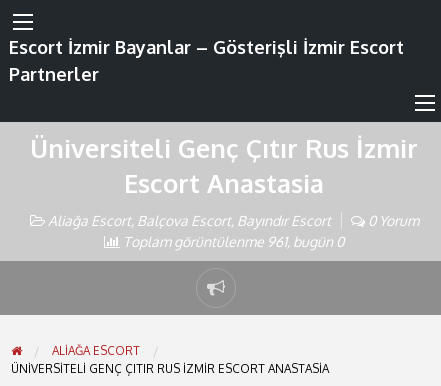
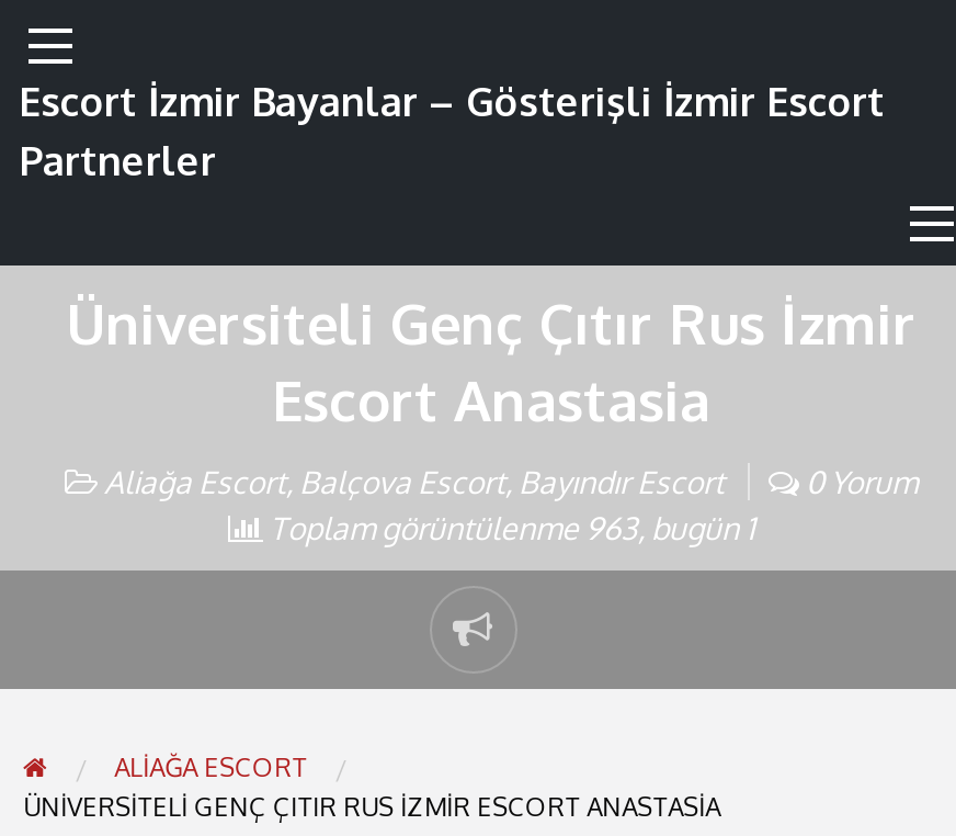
[120,232,344,249] Toplam görüntülenme 961, bugün 0 -> [263,508,754,545] Toplam görüntülenme 963, bugün 1

